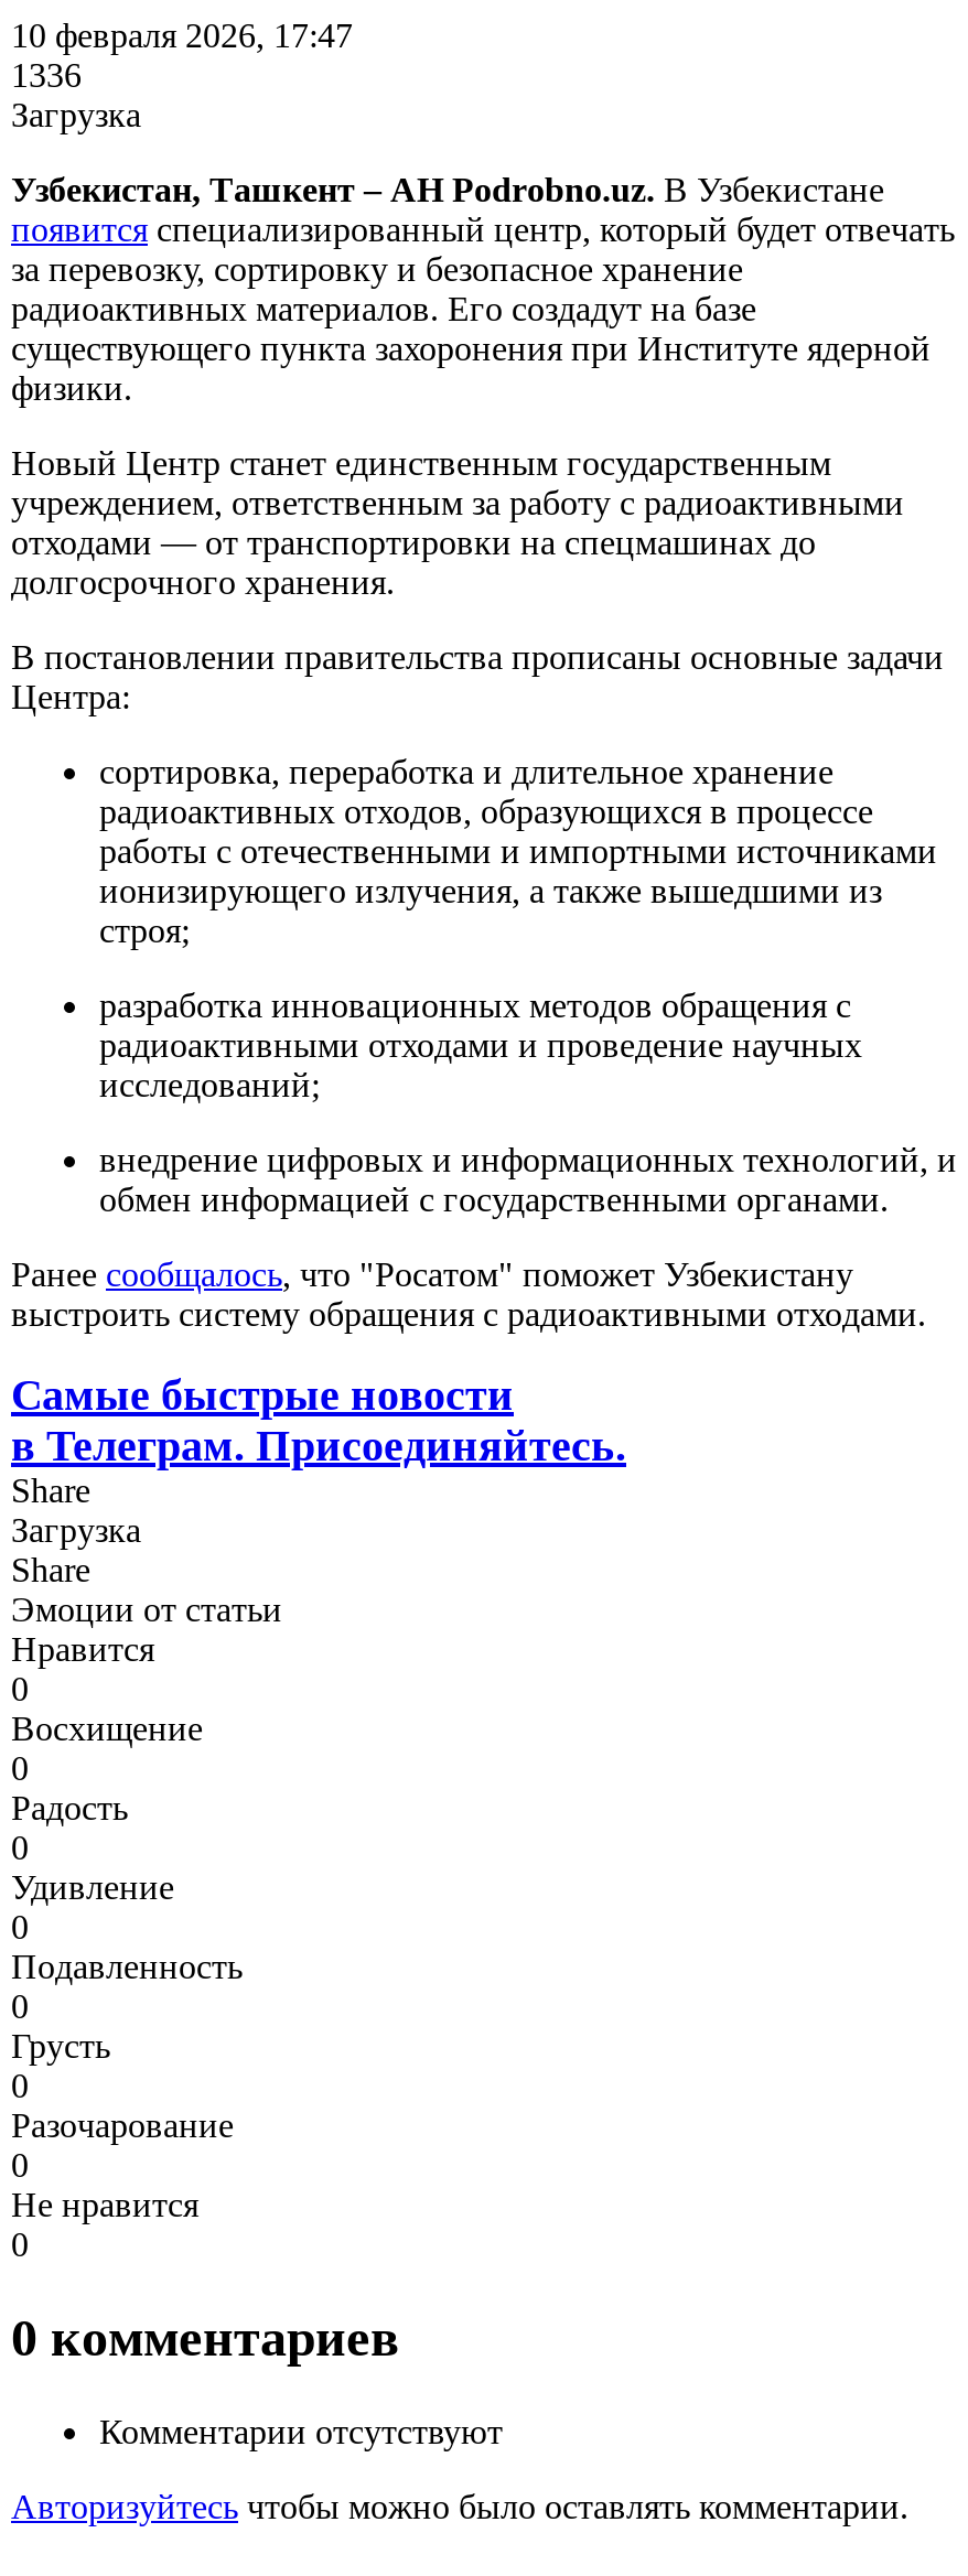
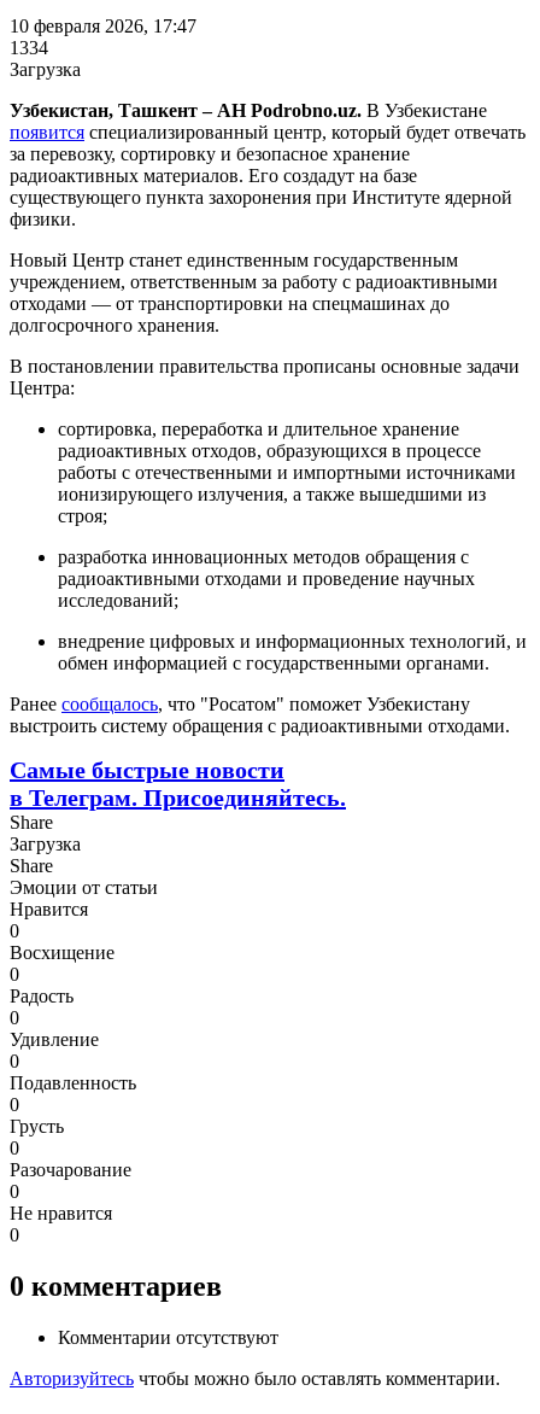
[11,56,82,93] 1336 -> [10,37,48,58] 1334

